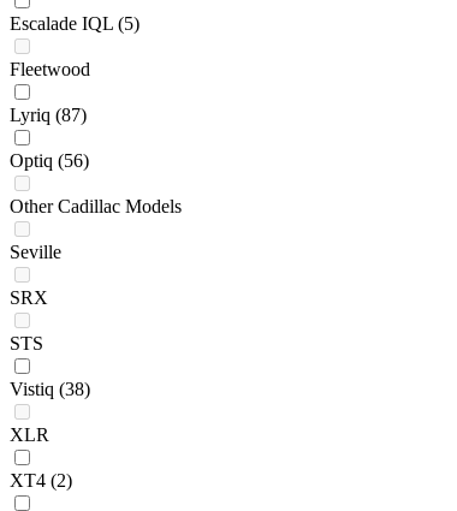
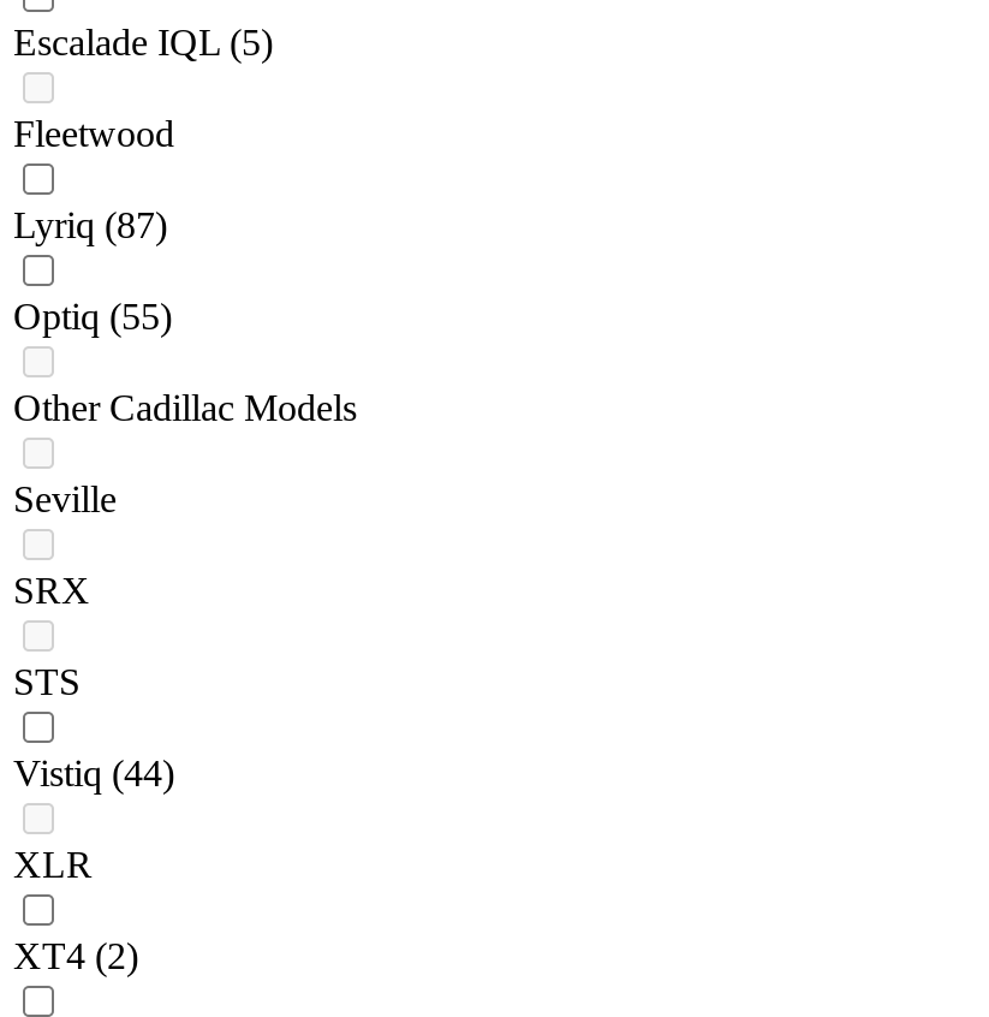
[10,151,89,171] Optiq (56) -> [13,297,172,338] Optiq (55)
[10,379,90,400] Vistiq (38) -> [13,753,174,794] Vistiq (44)

